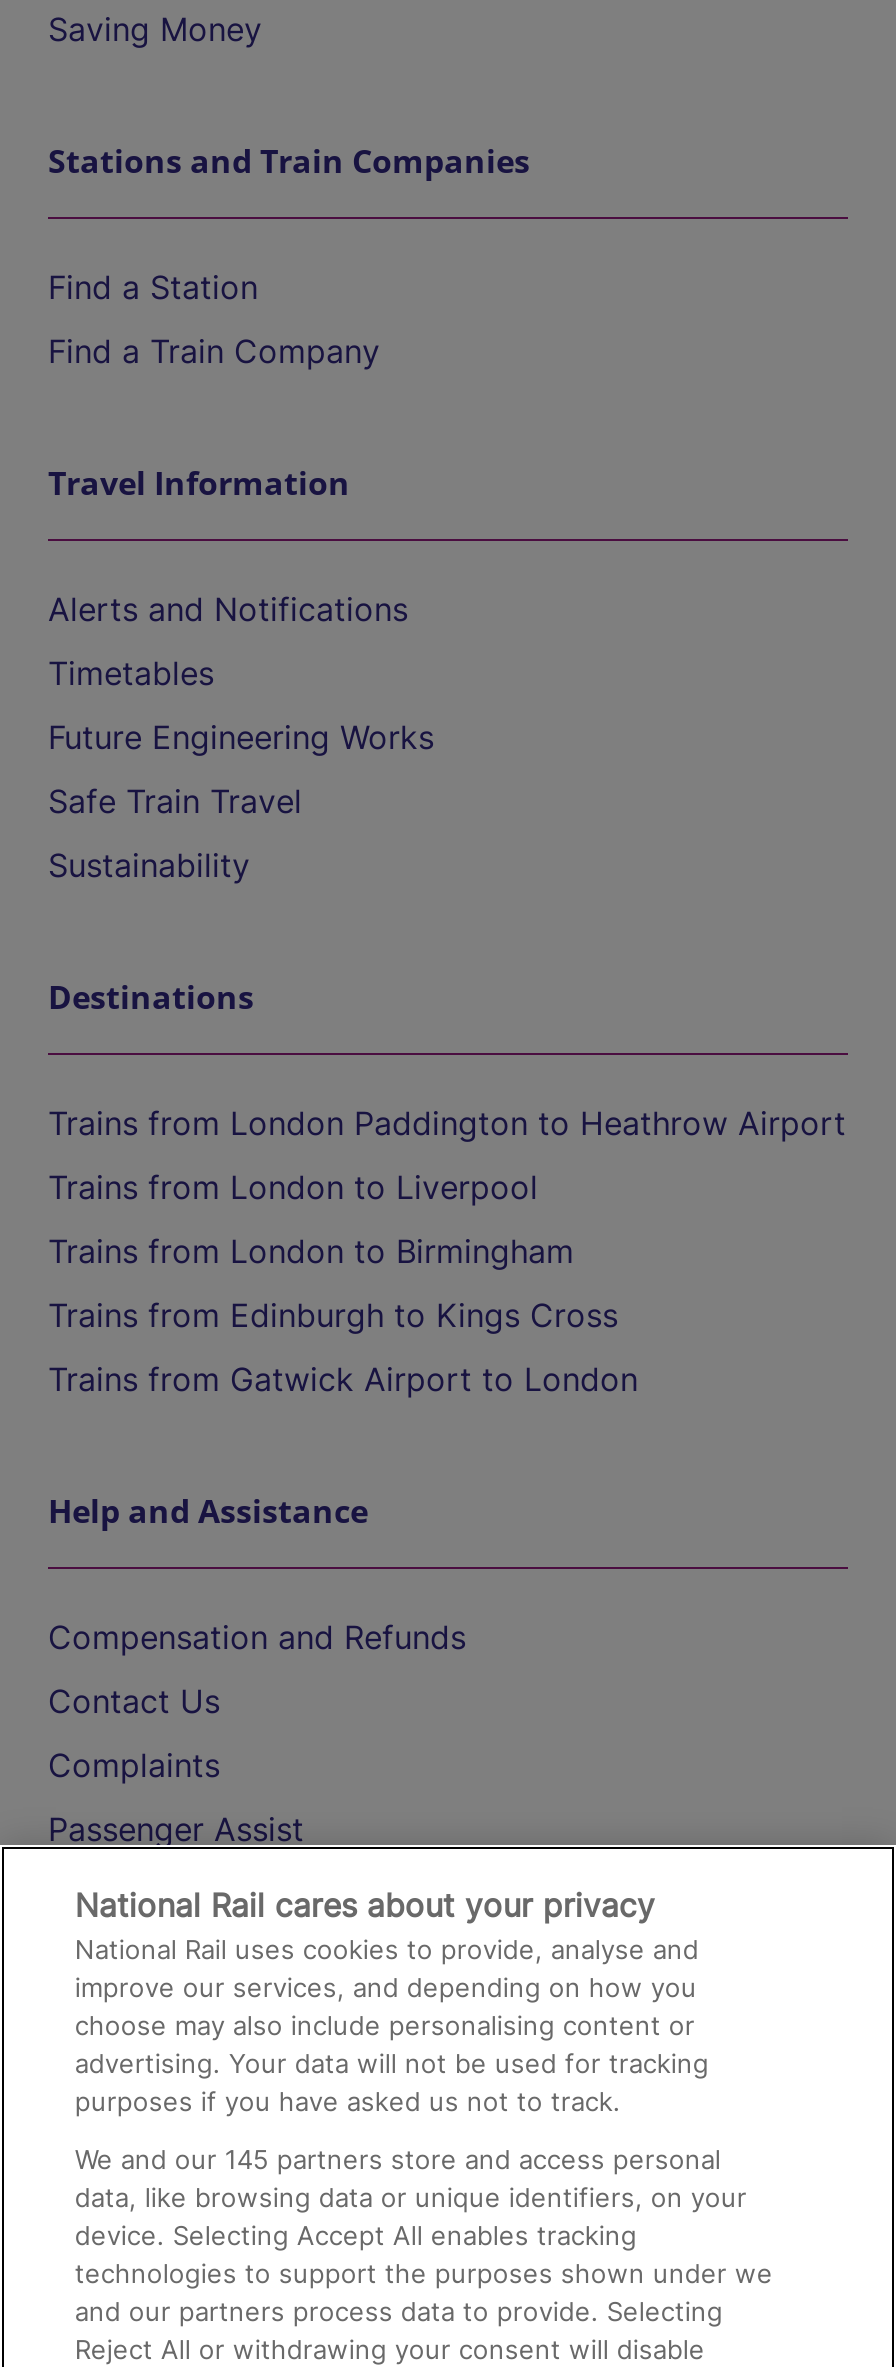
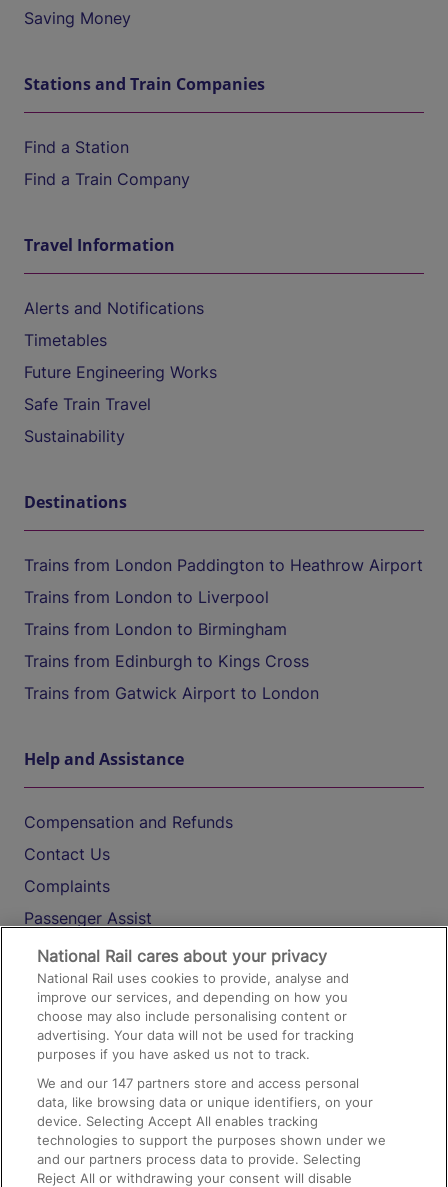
[75,2143,721,2175] We and our 145 partners store and access personal -> [37,1075,359,1091] We and our 147 partners store and access personal

